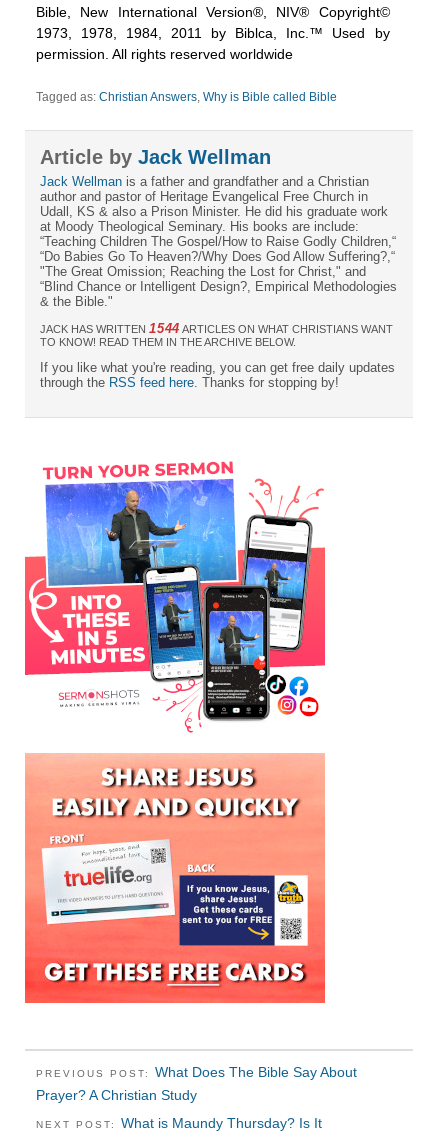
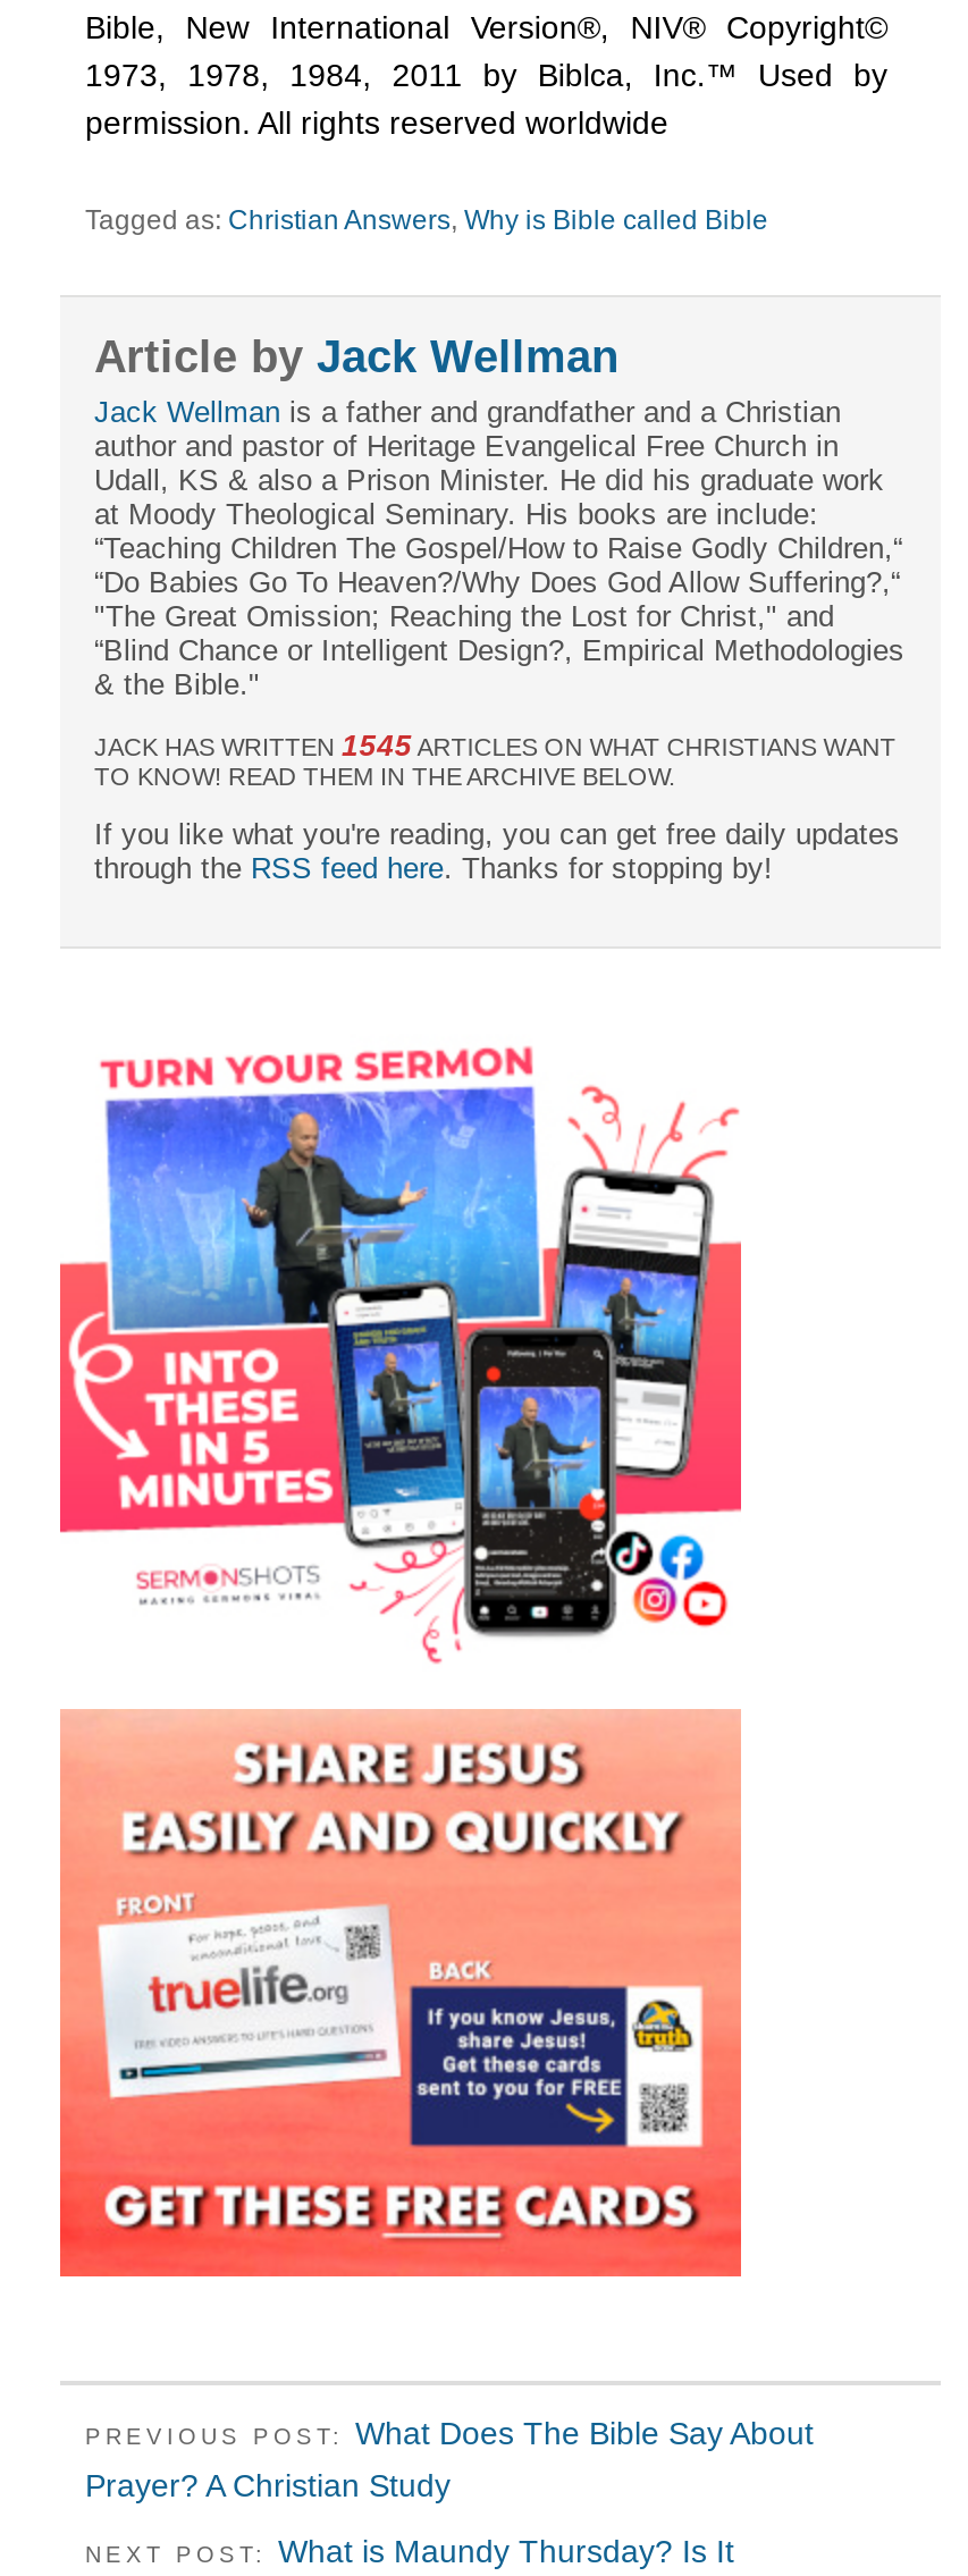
[40,321,393,336] JACK HAS WRITTEN 1544ARTICLES ON WHAT CHRISTIANS WANT -> [94,728,896,762] JACK HAS WRITTEN 1545ARTICLES ON WHAT CHRISTIANS WANT

